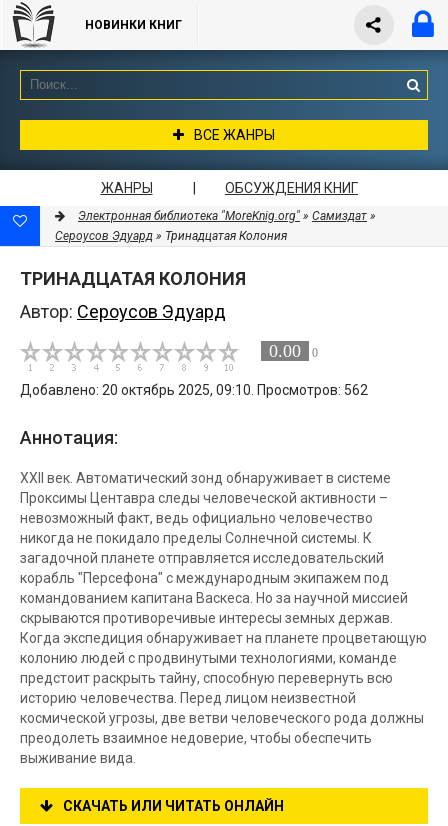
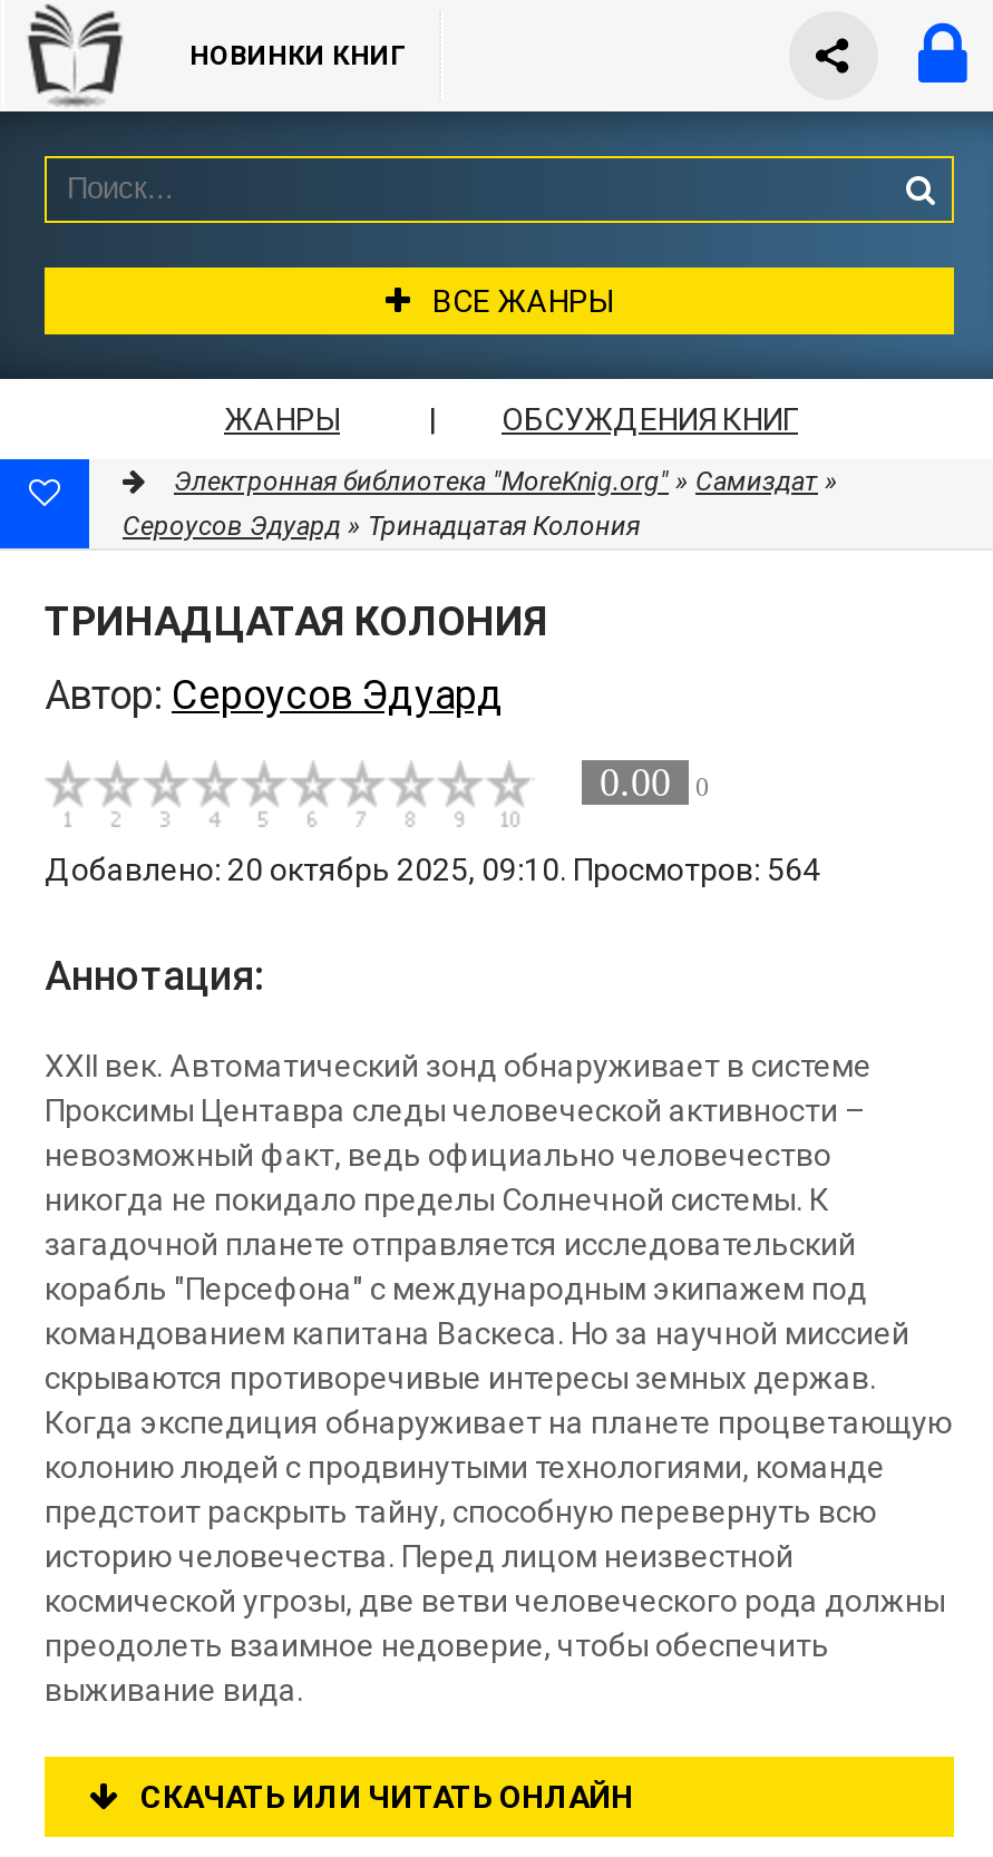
[20,382,368,398] Добавлено: 20 октябрь 2025, 09:10. Просмотров: 562 -> [45,852,820,887] Добавлено: 20 октябрь 2025, 09:10. Просмотров: 564

